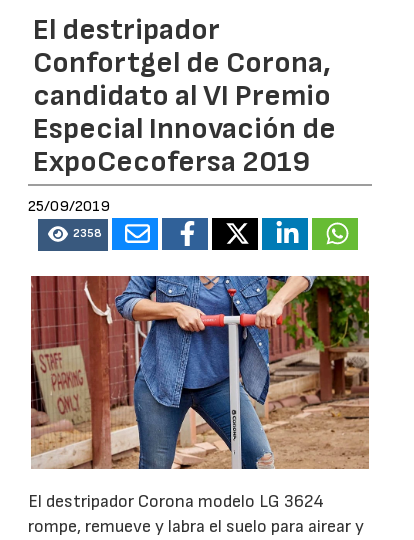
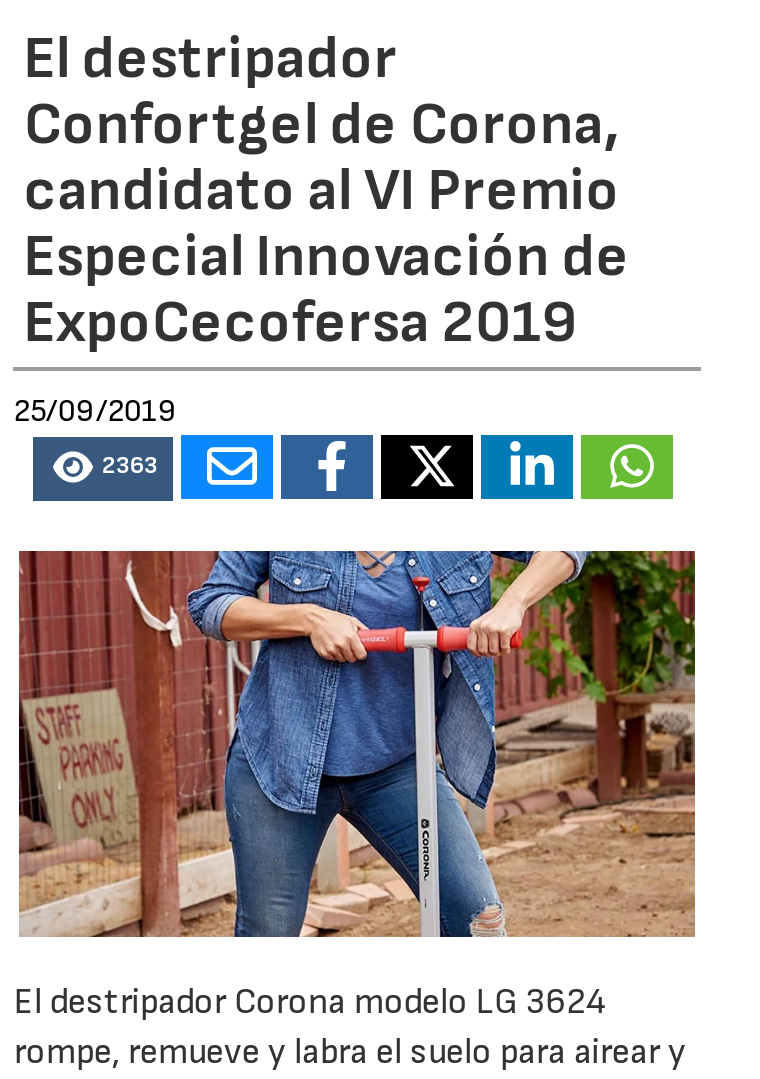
[73,226,102,241] 2358 -> [102,451,158,481] 2363

